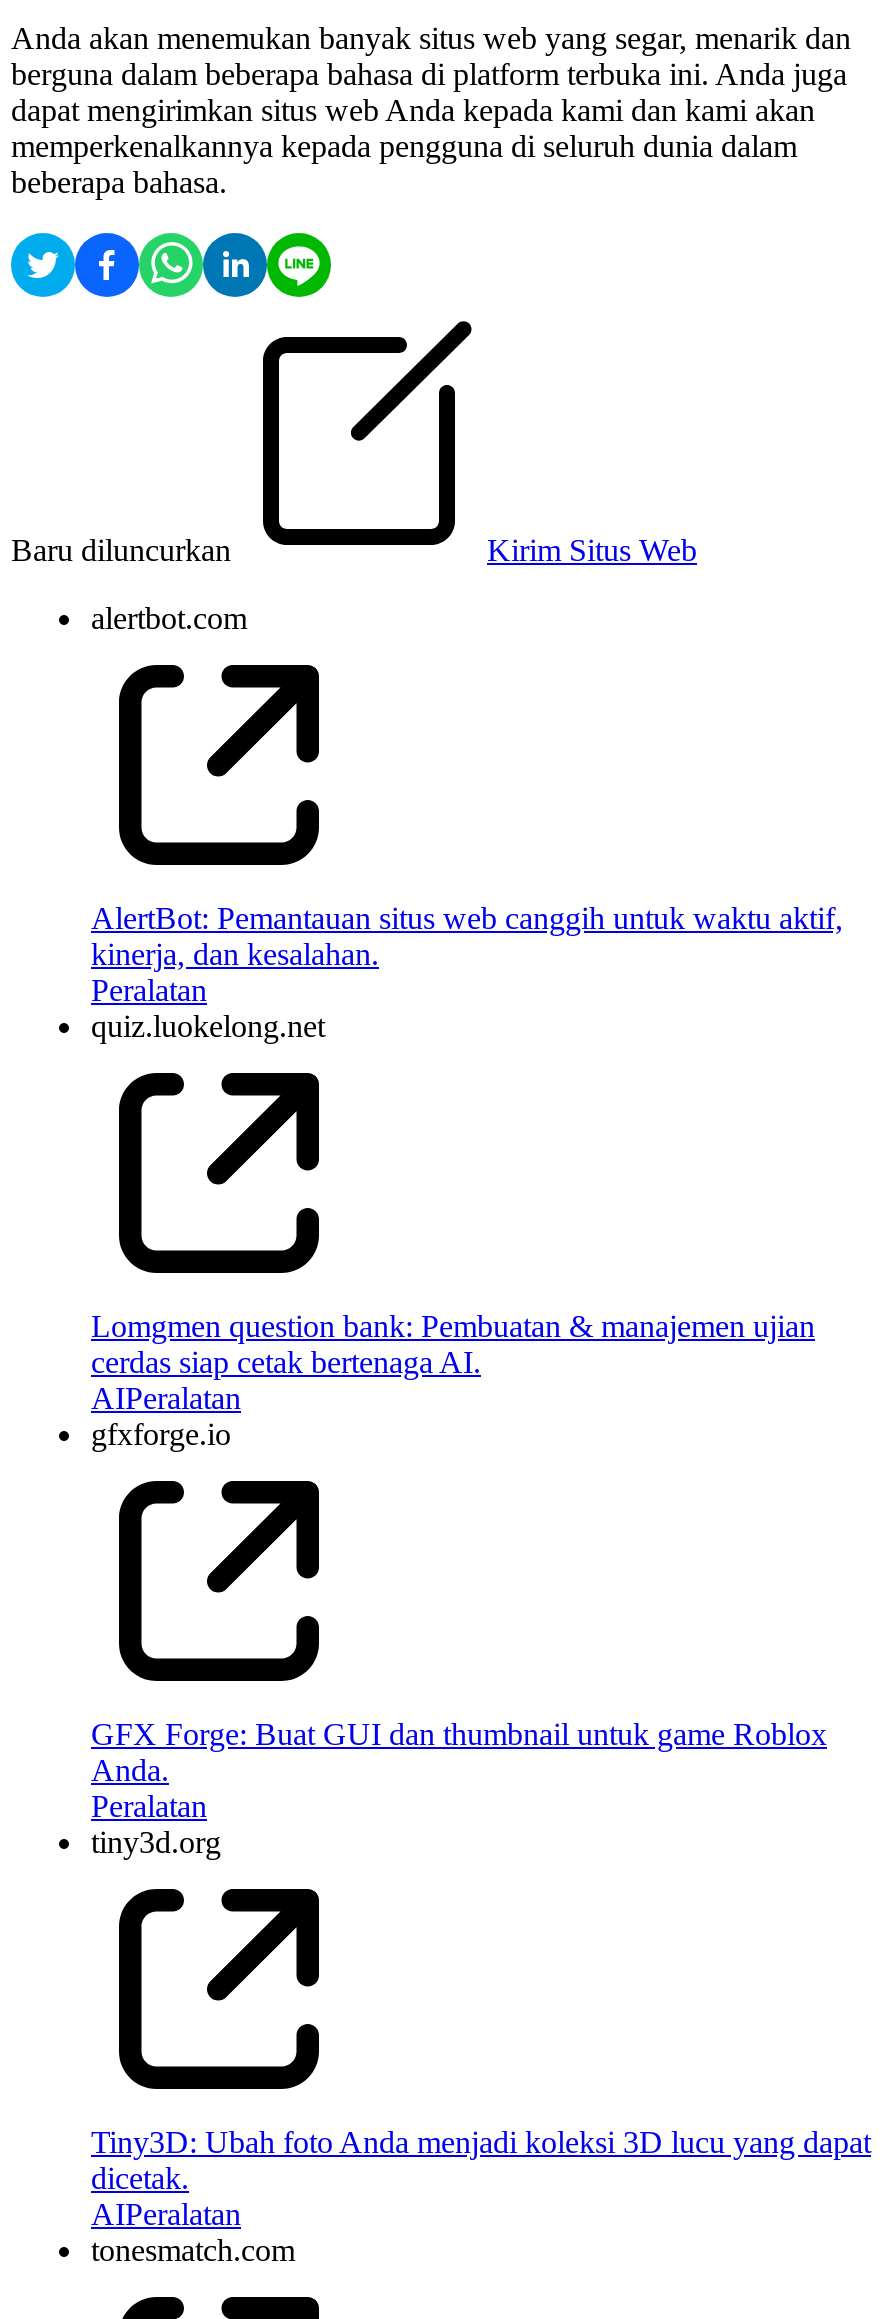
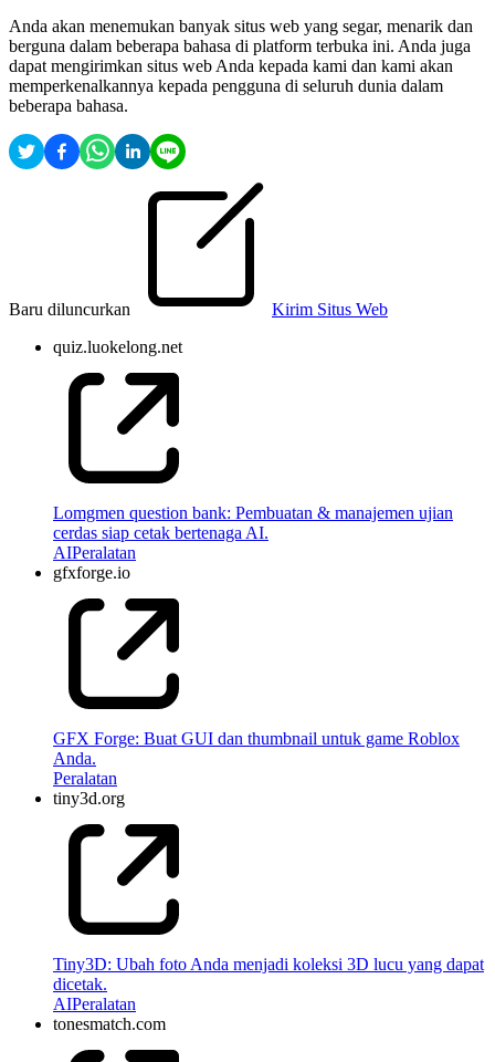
[91,601,247,635] alertbot.com -> none
[91,901,843,1007] AlertBot: Pemantauan situs web canggih untuk waktu aktif, | kinerja, dan kesalahan. | Peralatan -> none

